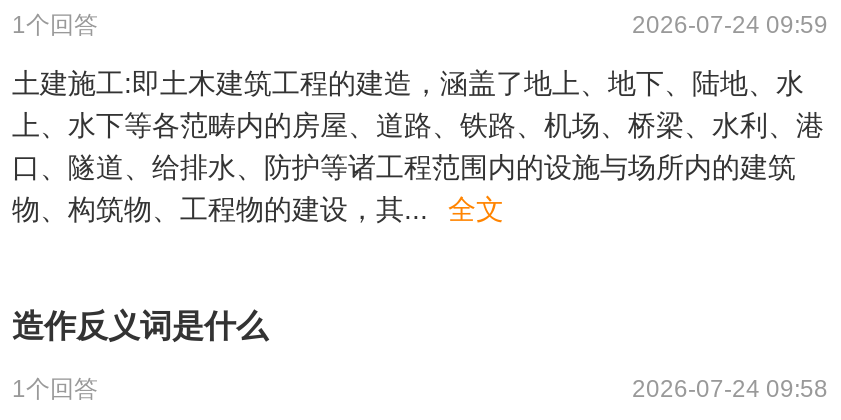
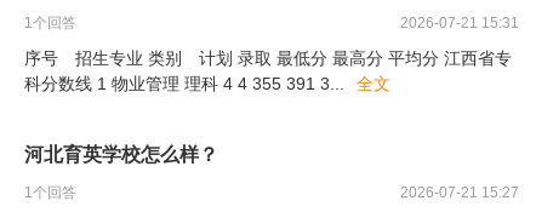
[632,11,828,39] 2026-07-24 09:59 -> [400,15,519,31] 2026-07-21 15:31
[12,67,824,225] 土建施工:即土木建筑工程的建造，涵盖了地上、地下、陆地、水 | 上、水下等各范畴内的房屋、道路、铁路、机场、桥梁、水利、港 | 口、隧道、给排水、防护等诸工程范围内的设施与场所内的建筑 | 物、构筑物、工程物的建设，其... -> [24,48,512,93] 序号 招生专业 类别 计划 录取 最低分 最高分 平均分 江西省专 | 科分数线 1 物业管理 理科 4 4 355 391 3...
[12,309,268,343] 造作反义词是什么 -> [24,144,218,165] 河北育英学校怎么样？
[632,375,828,403] 2026-07-24 09:58 -> [400,184,519,201] 2026-07-21 15:27

